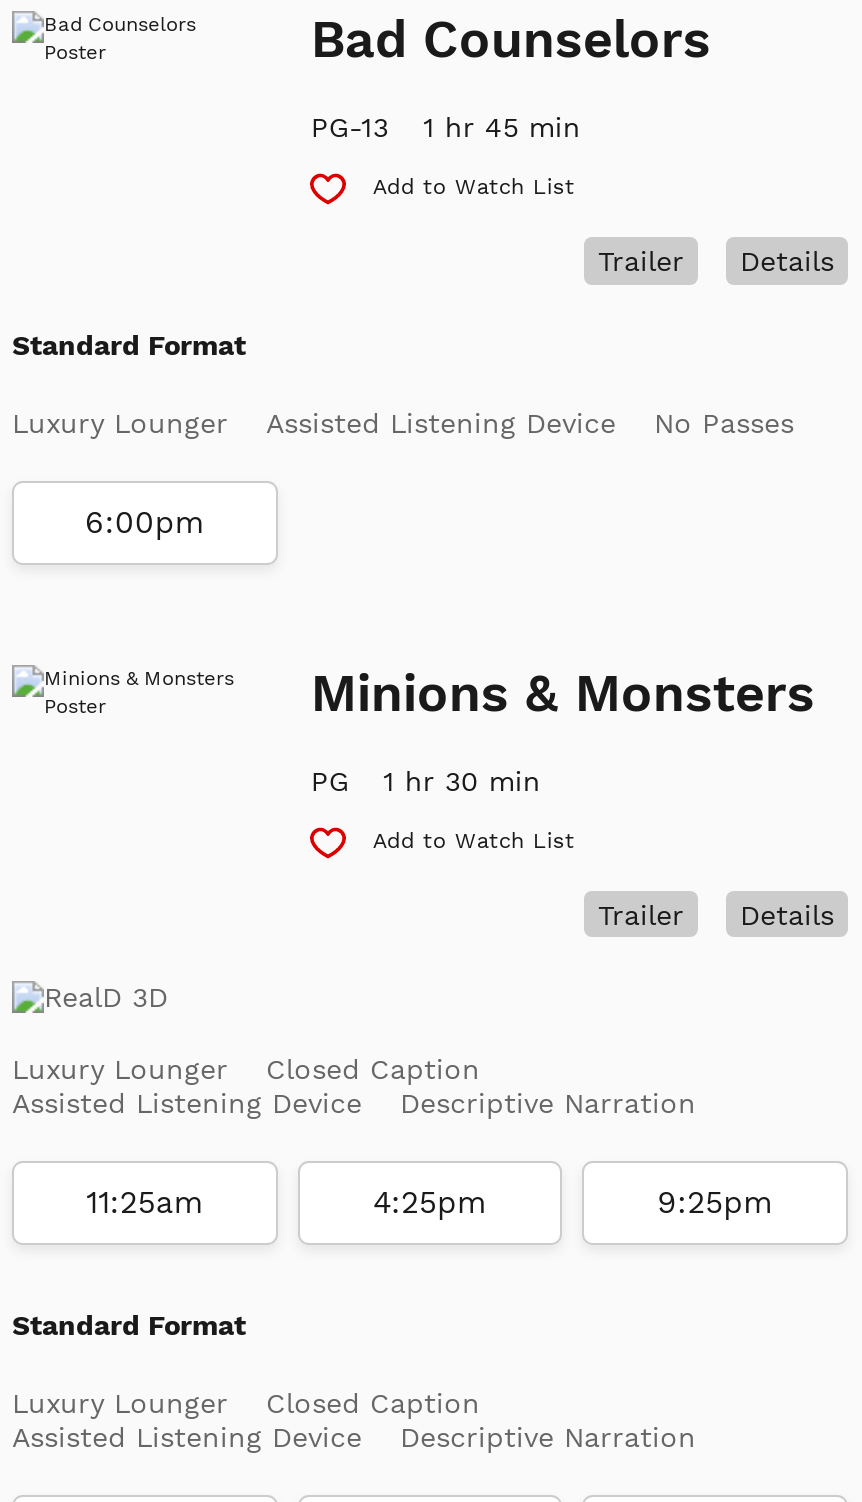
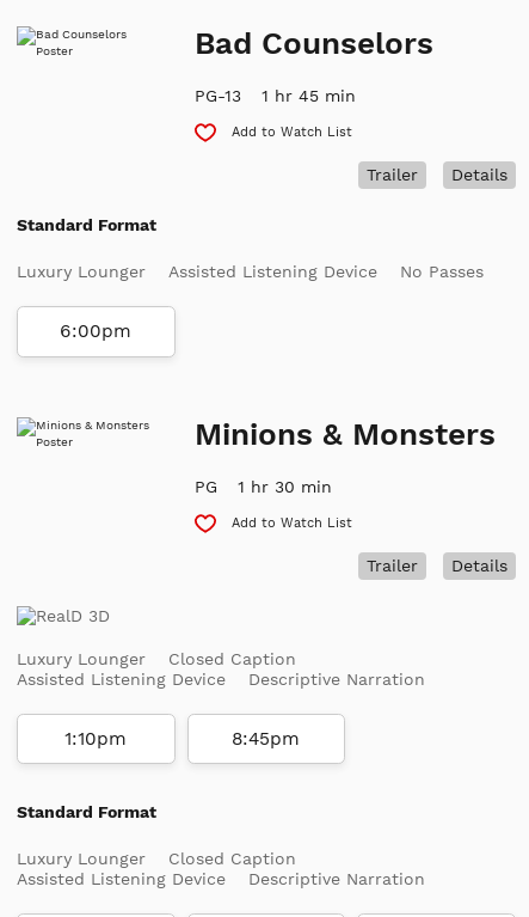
[86,1186,773,1222] 11:25am | 4:25pm | 9:25pm -> [65,728,300,749] 1:10pm | 8:45pm

